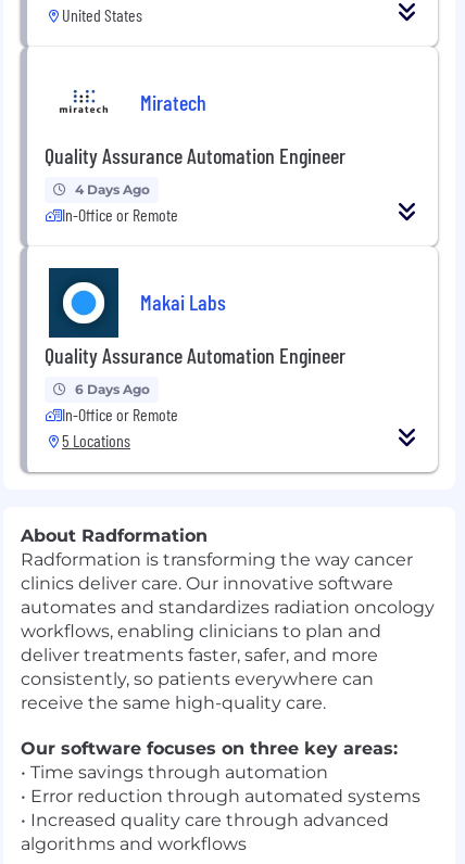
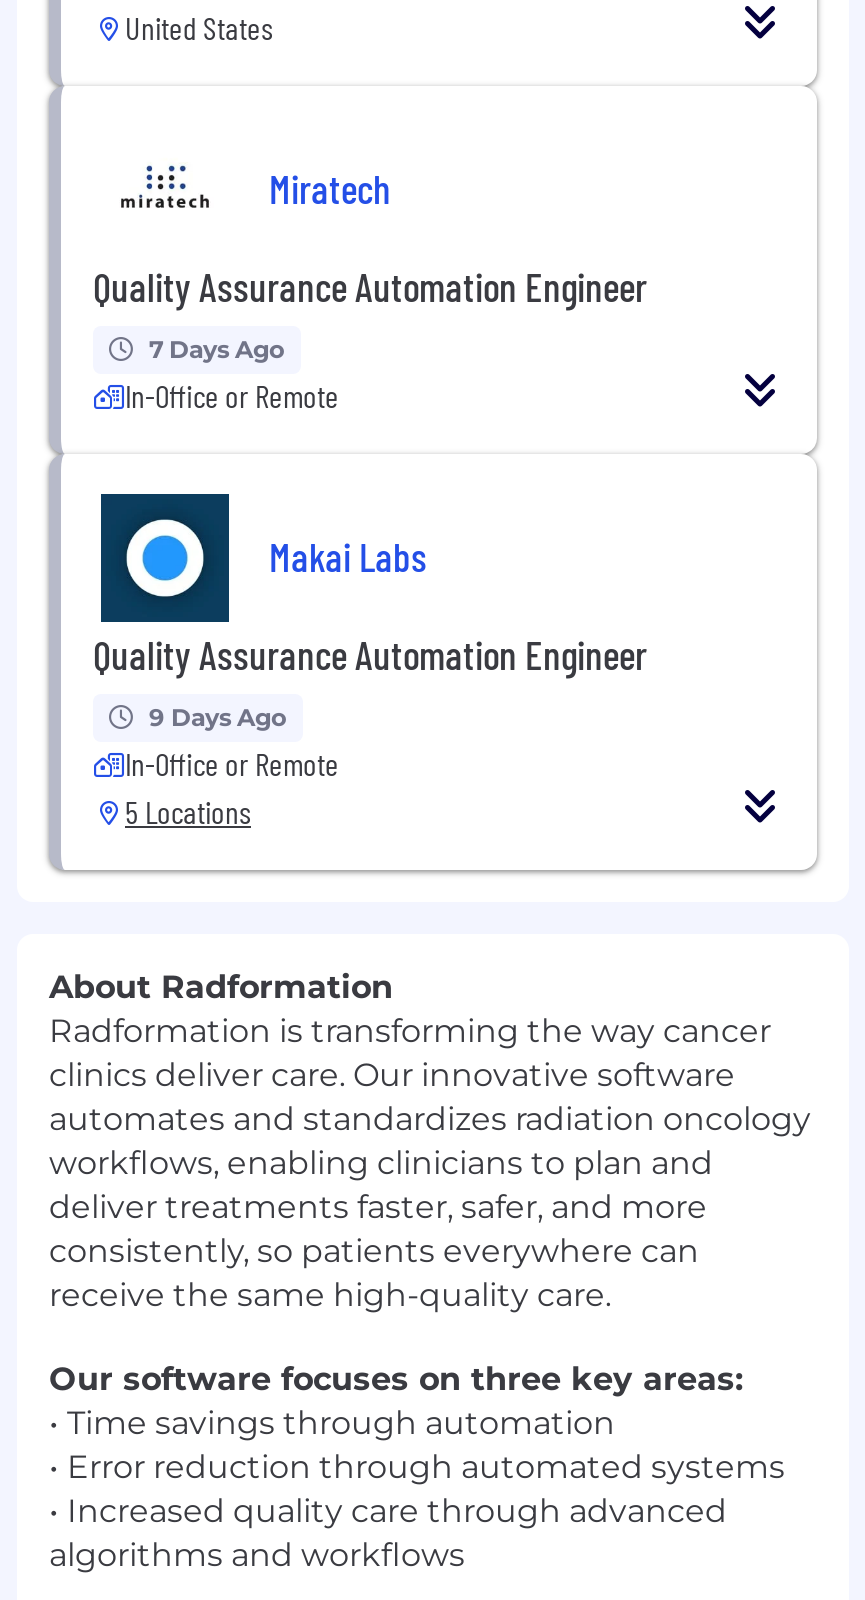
[75,181,150,198] 4 Days Ago -> [149,334,285,364] 7 Days Ago
[75,381,150,397] 6 Days Ago -> [149,702,287,732] 9 Days Ago

